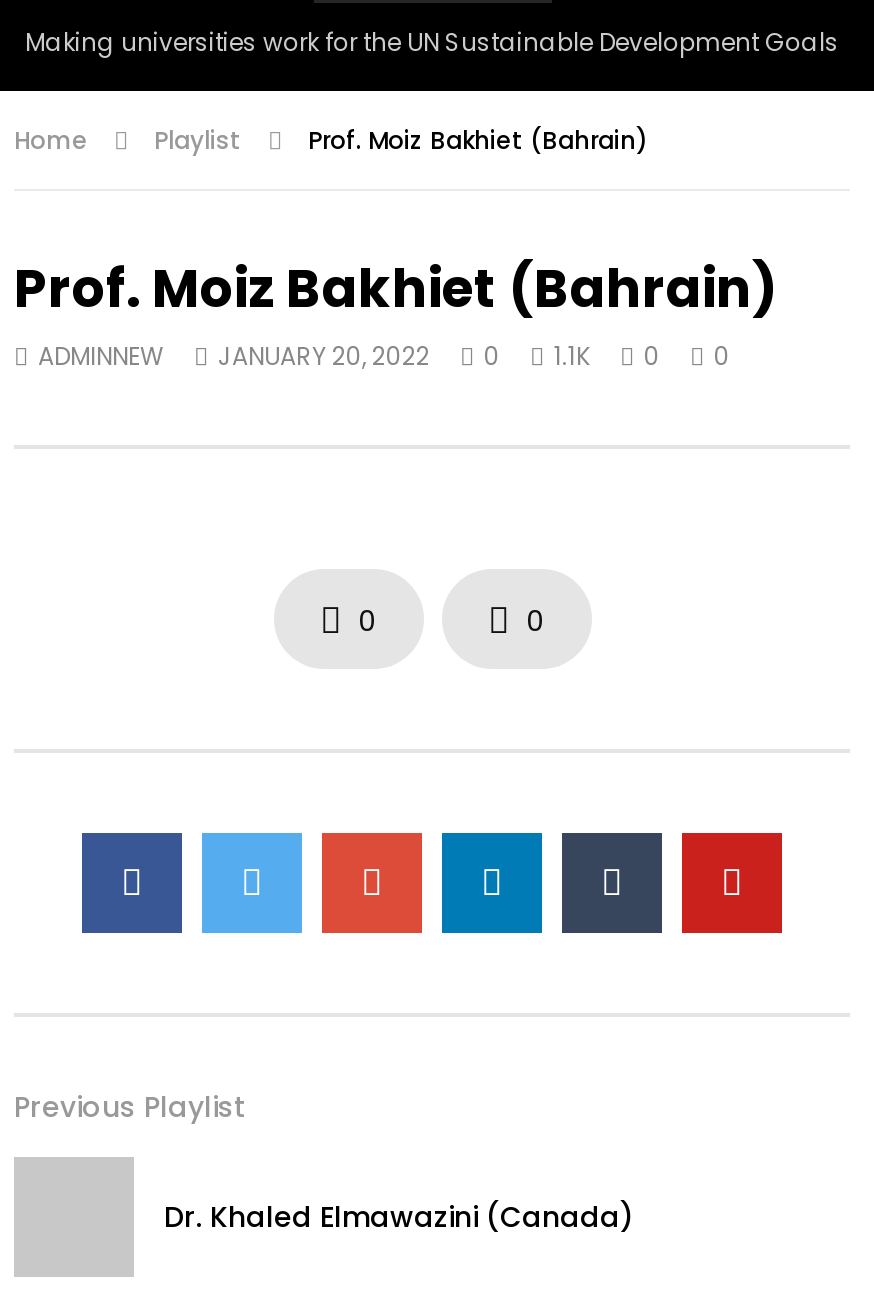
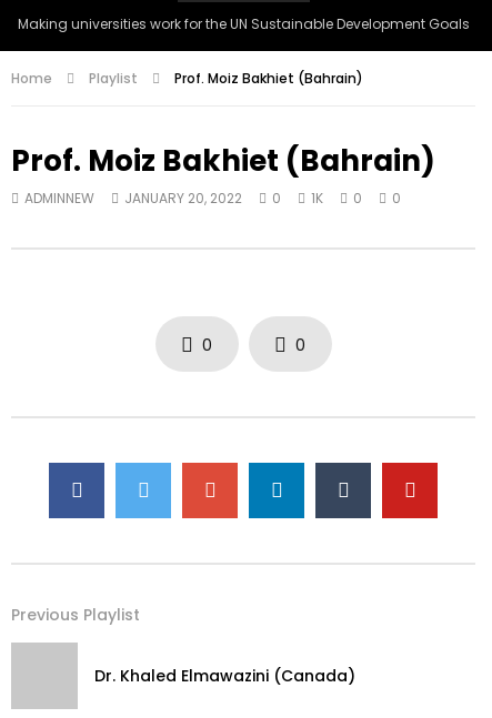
[38,339,730,373] ADMINNEW JANUARY 20, 2022 0 1.1K 0 0 -> [24,189,401,208] ADMINNEW JANUARY 20, 2022 0 1K 0 0

